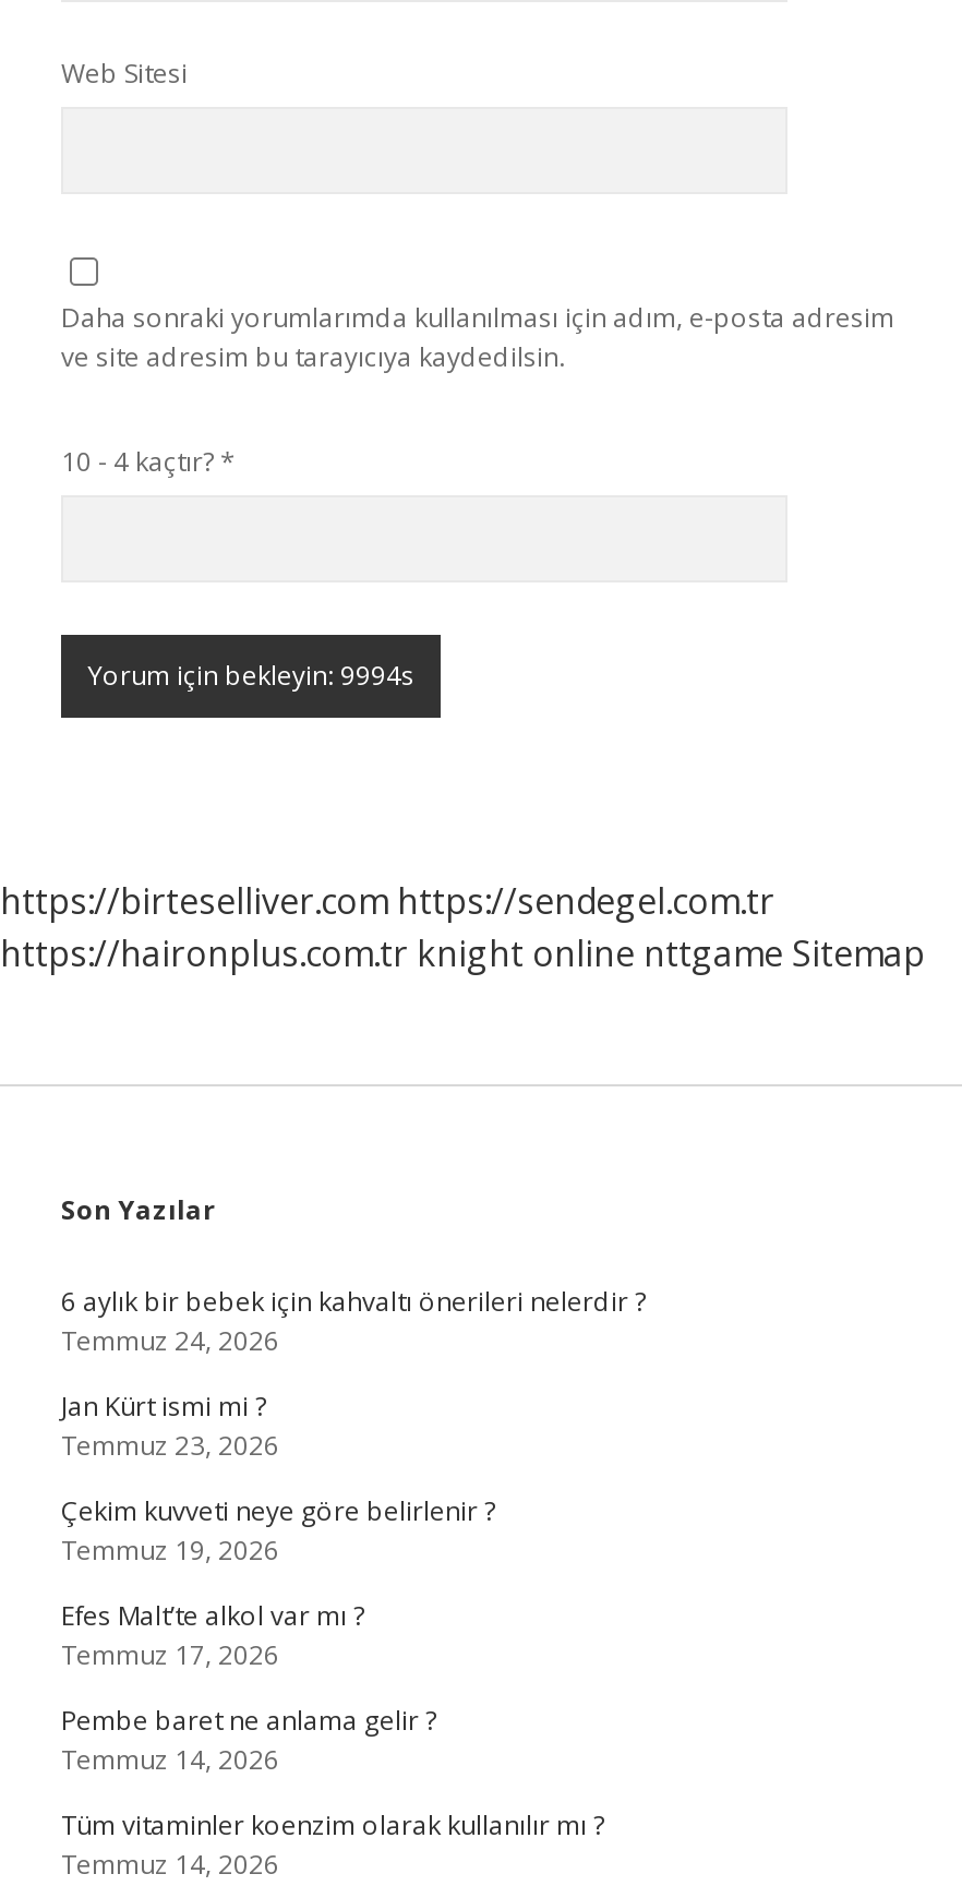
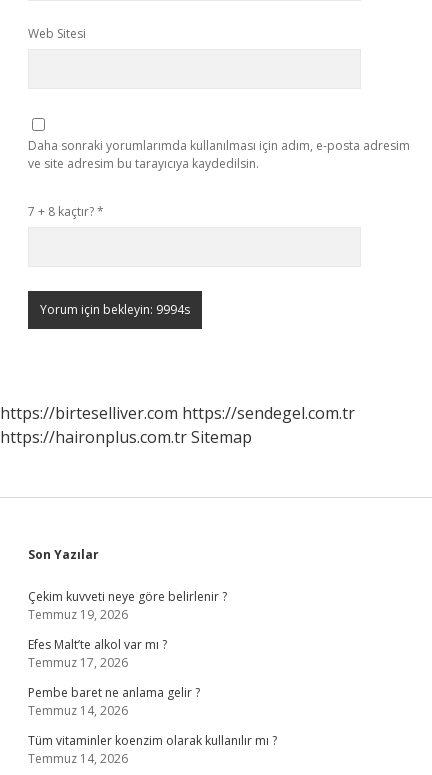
[61,443,236,480] 10 - 4 kaçtır? * -> [28,203,104,220] 7 + 8 kaçtır? *
[0,929,925,977] https://haironplus.com.tr knight online nttgame Sitemap -> [0,426,252,448] https://haironplus.com.tr Sitemap
[61,1283,646,1464] 6 aylık bir bebek için kahvaltı önerileri nelerdir ? | Temmuz 24, 2026 | Jan Kürt ismi mi ? | Temmuz 23, 2026 -> none

